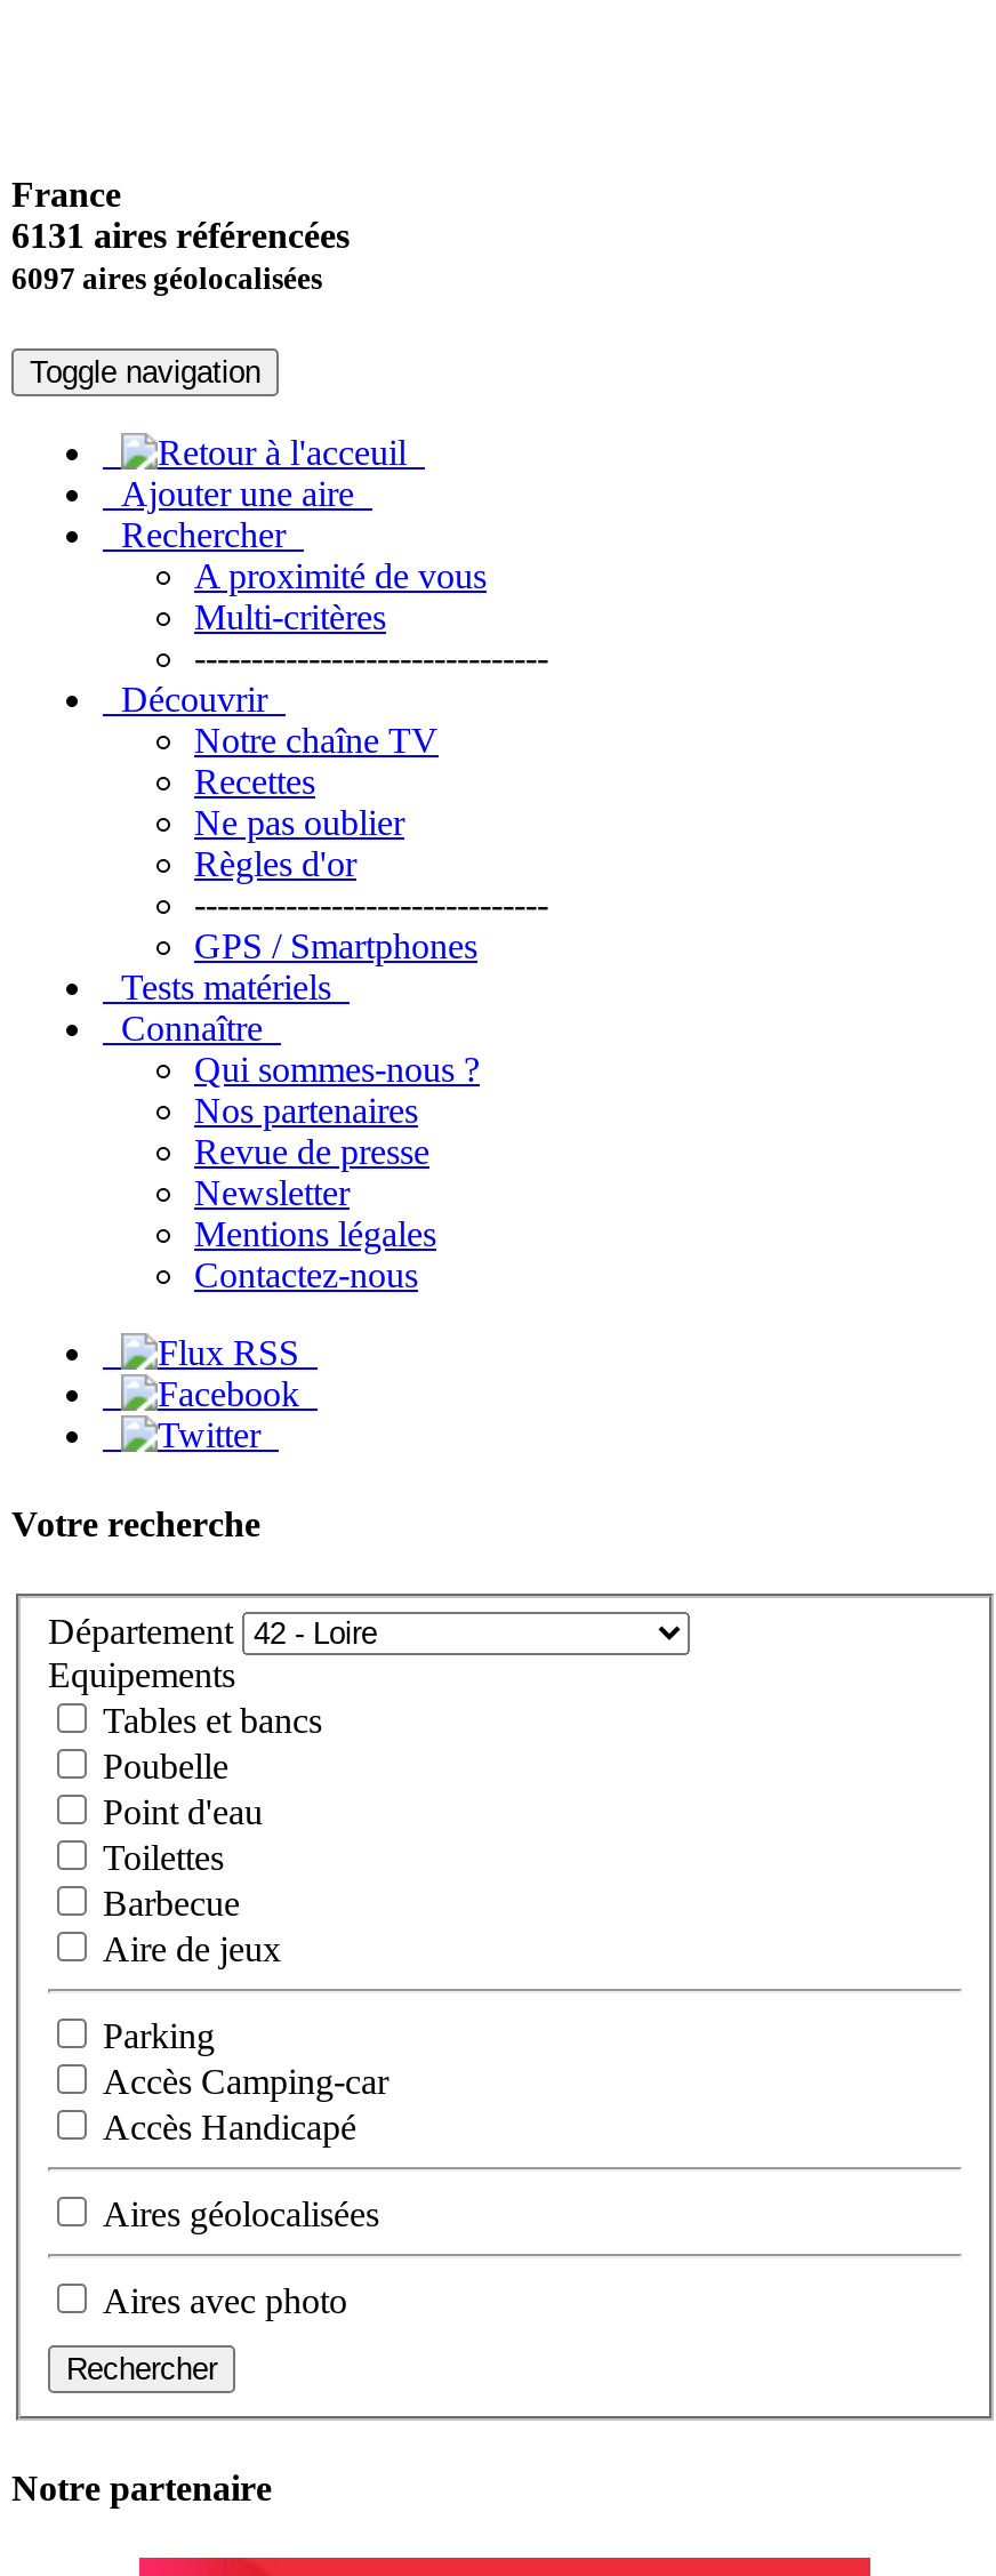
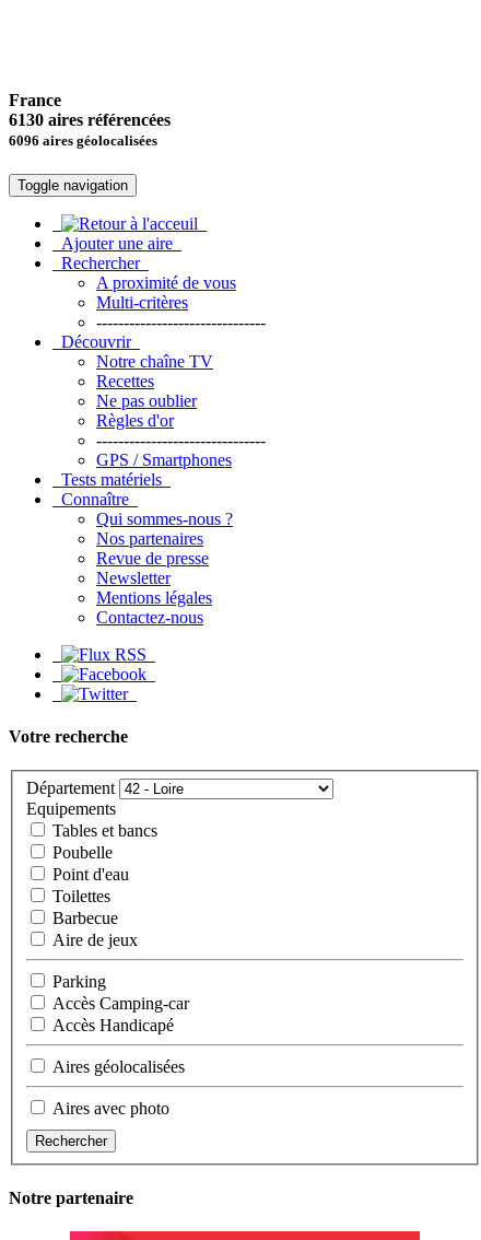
[11,217,350,255] 6131 aires référencées -> [9,111,171,129] 6130 aires référencées
[11,262,322,297] 6097 aires géolocalisées -> [9,133,157,149] 6096 aires géolocalisées

